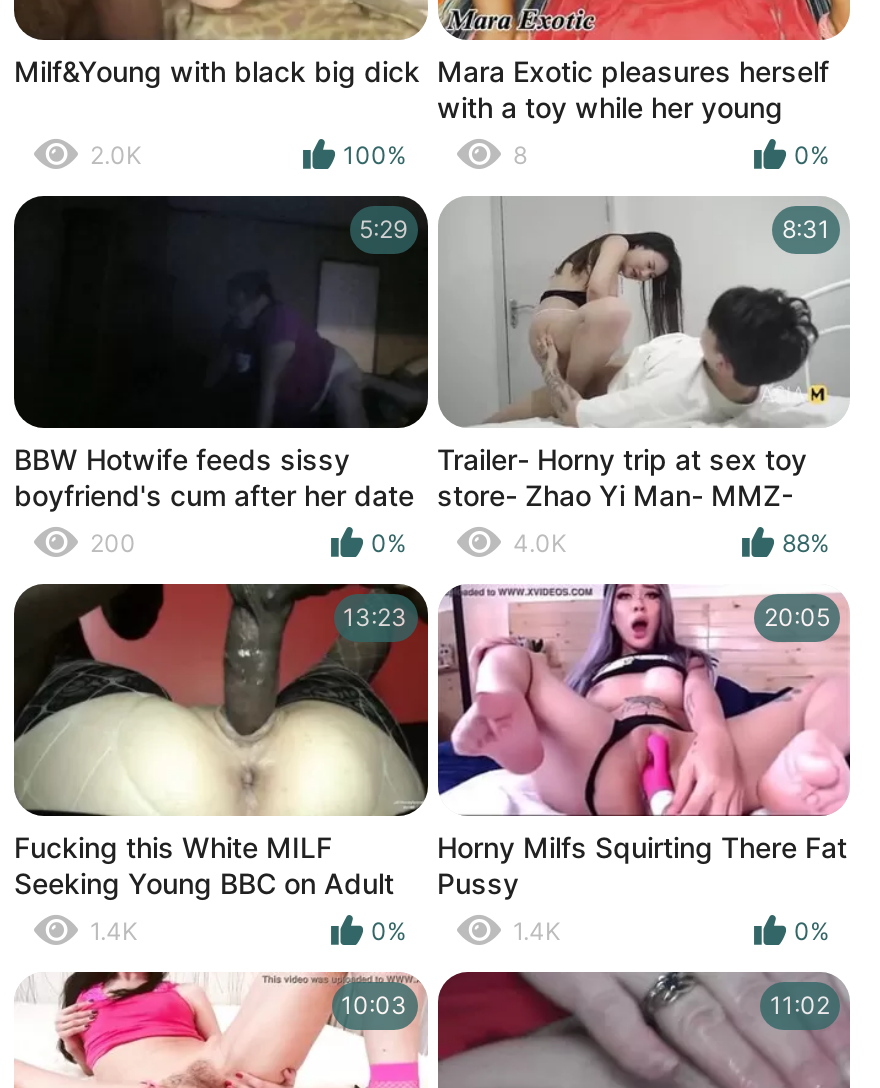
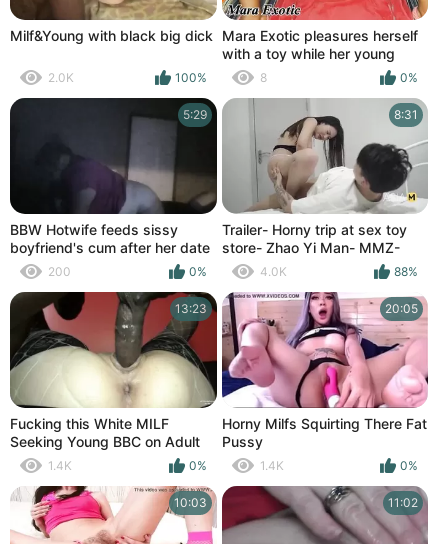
[46,200,426,430] [image] -> [25,99,216,215] [image]

